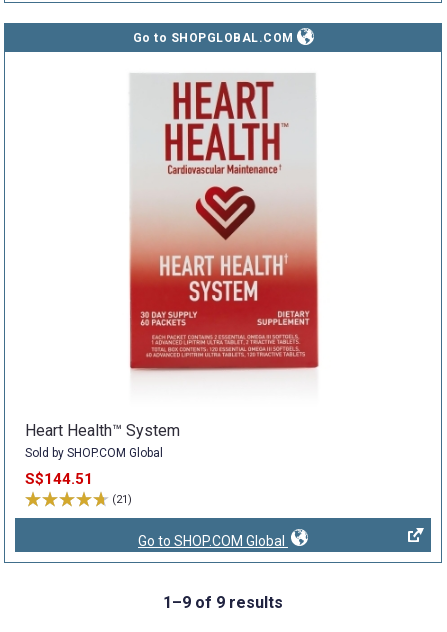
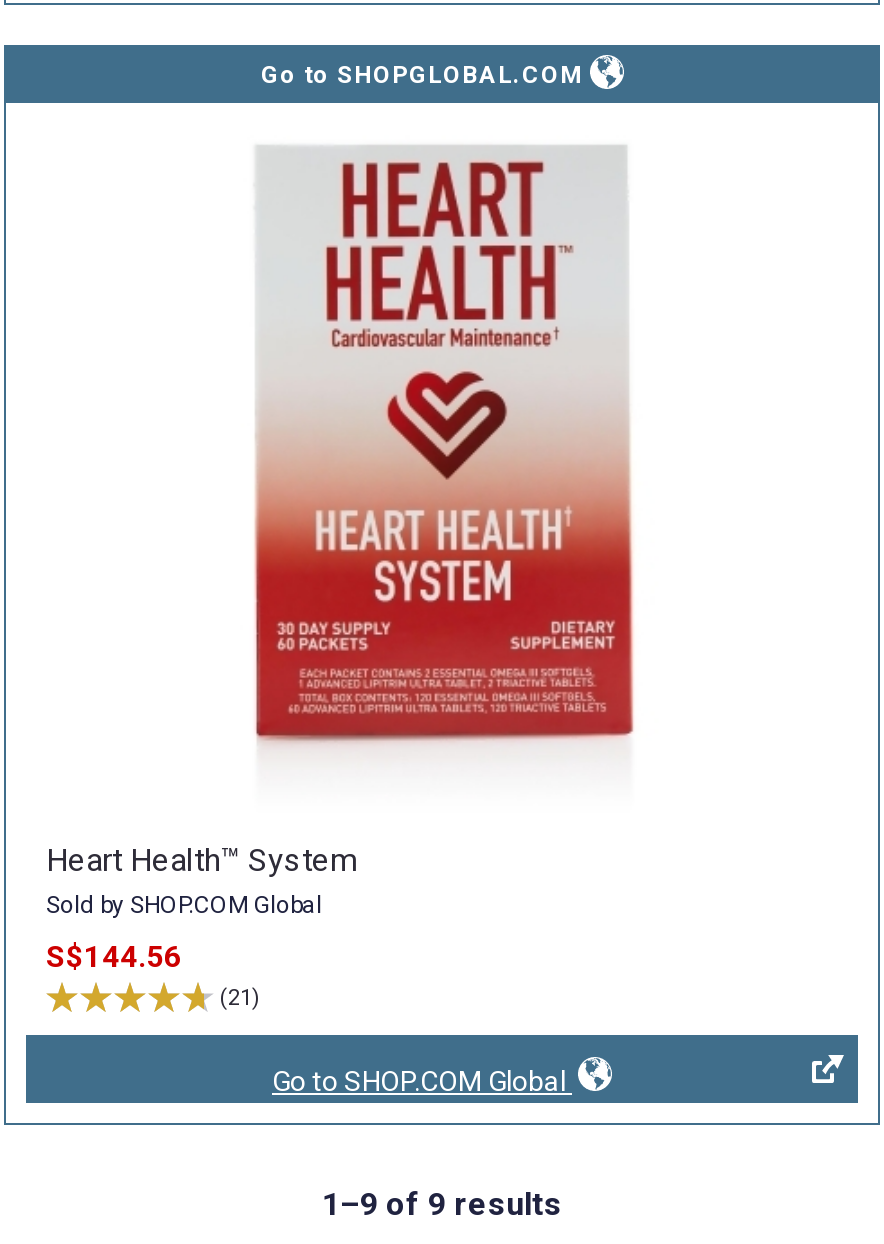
[25,470,93,488] S$144.51 -> [46,939,182,975] S$144.56

